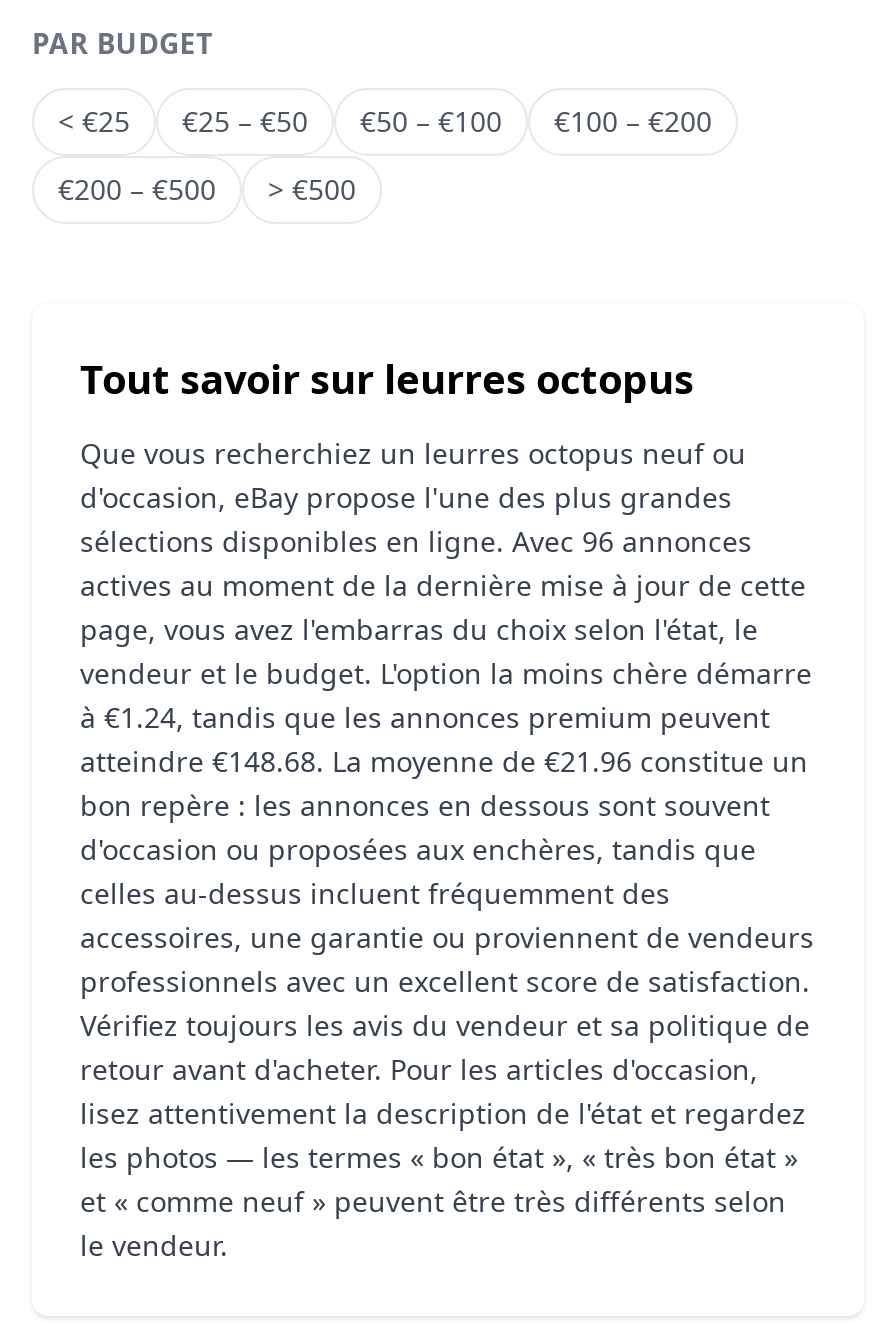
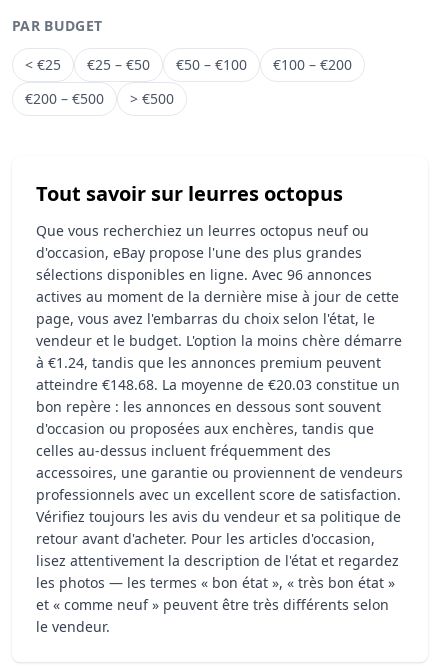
[80,742,808,780] atteindre €148.68. La moyenne de €21.96 constitue un -> [36,375,400,394] atteindre €148.68. La moyenne de €20.03 constitue un

